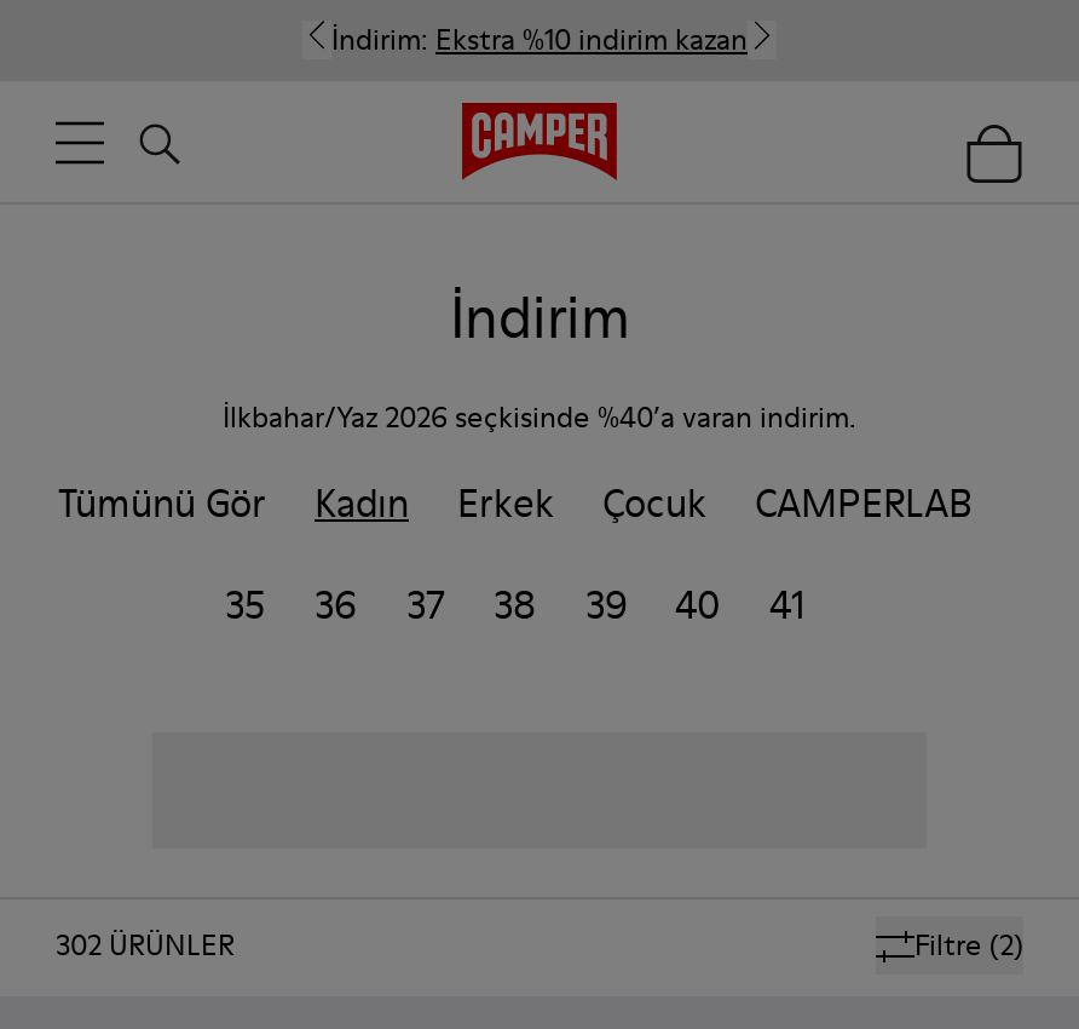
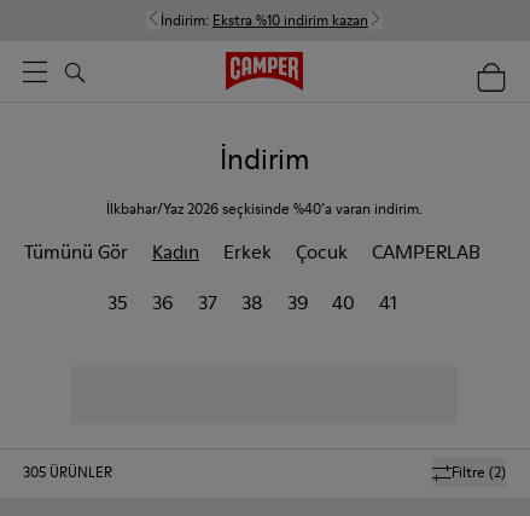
[56,924,235,965] 302 ÜRÜNLER -> [23,462,112,482] 305 ÜRÜNLER

